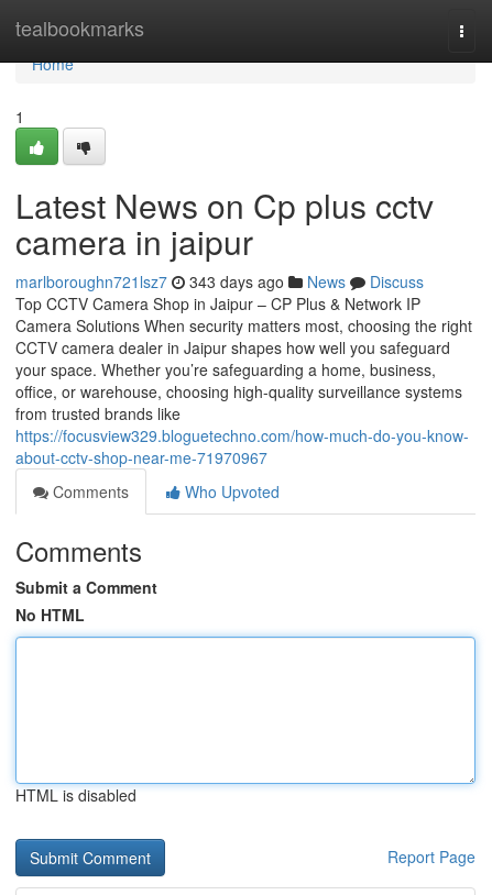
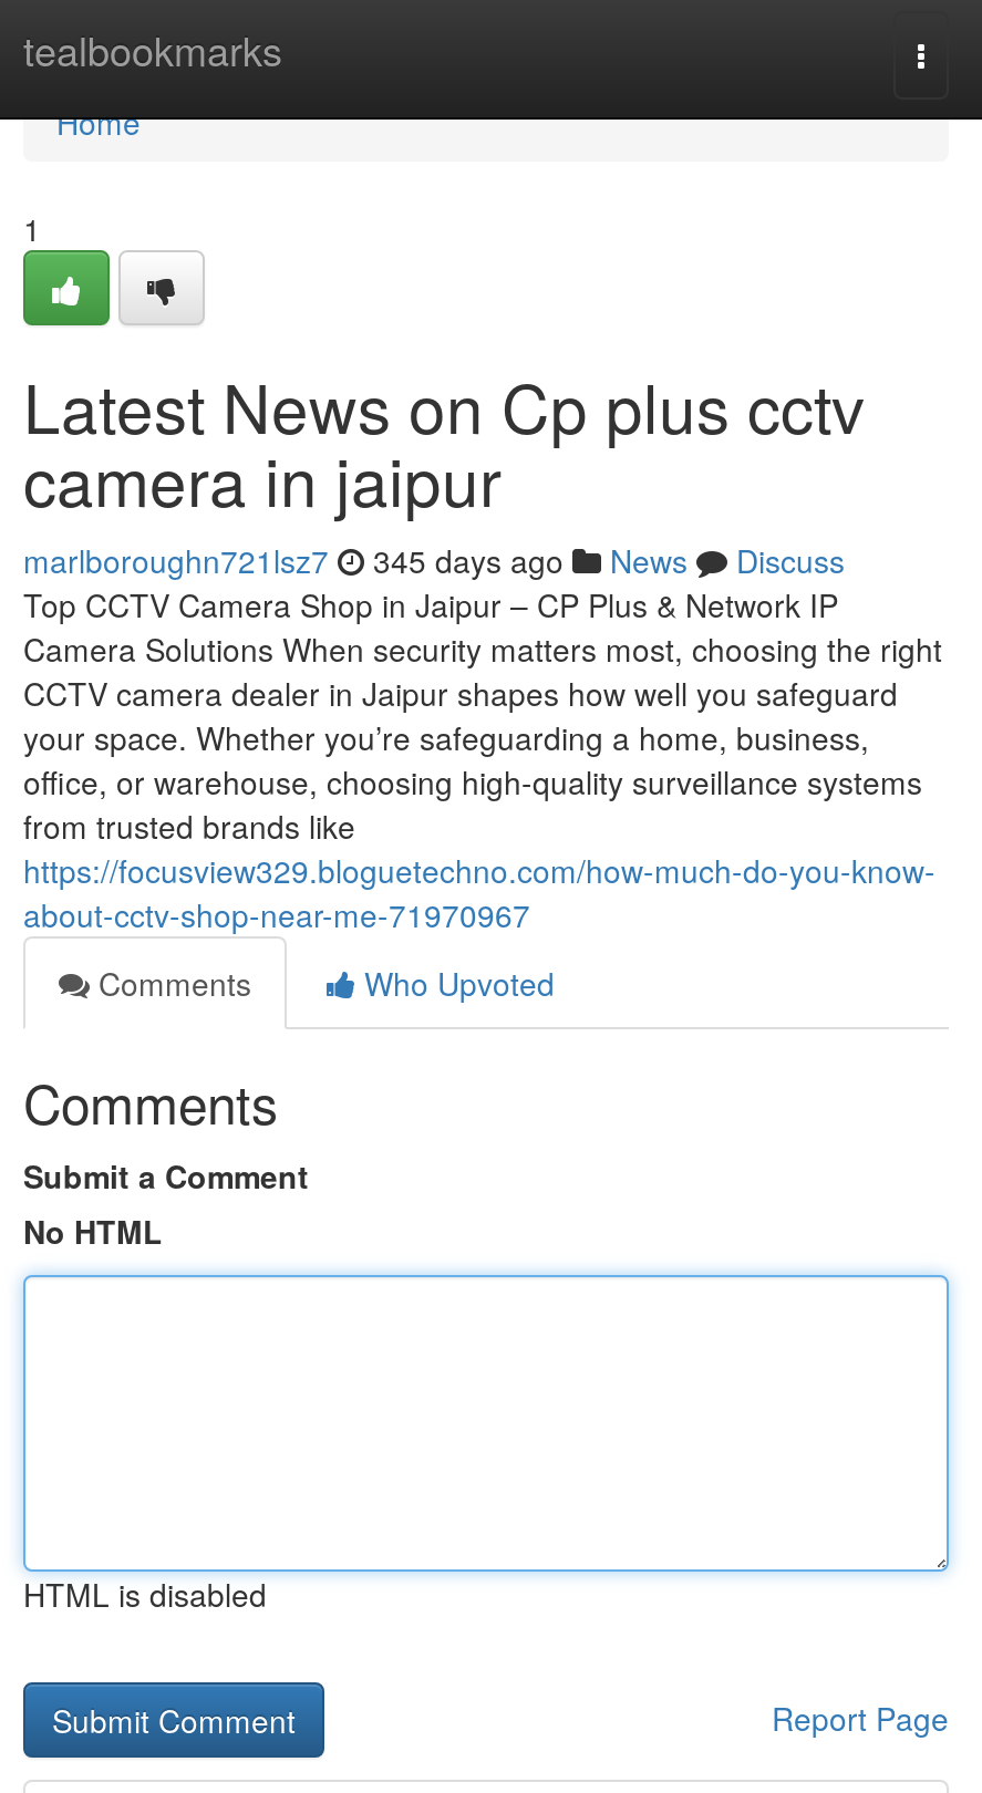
[15,270,424,292] marlboroughn721lsz7 343 days ago News Discuss -> [23,538,845,582] marlboroughn721lsz7 345 days ago News Discuss

